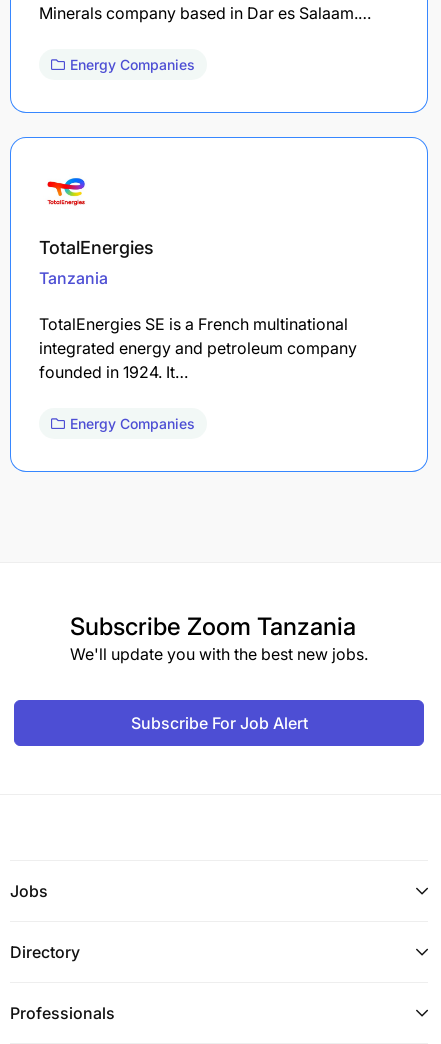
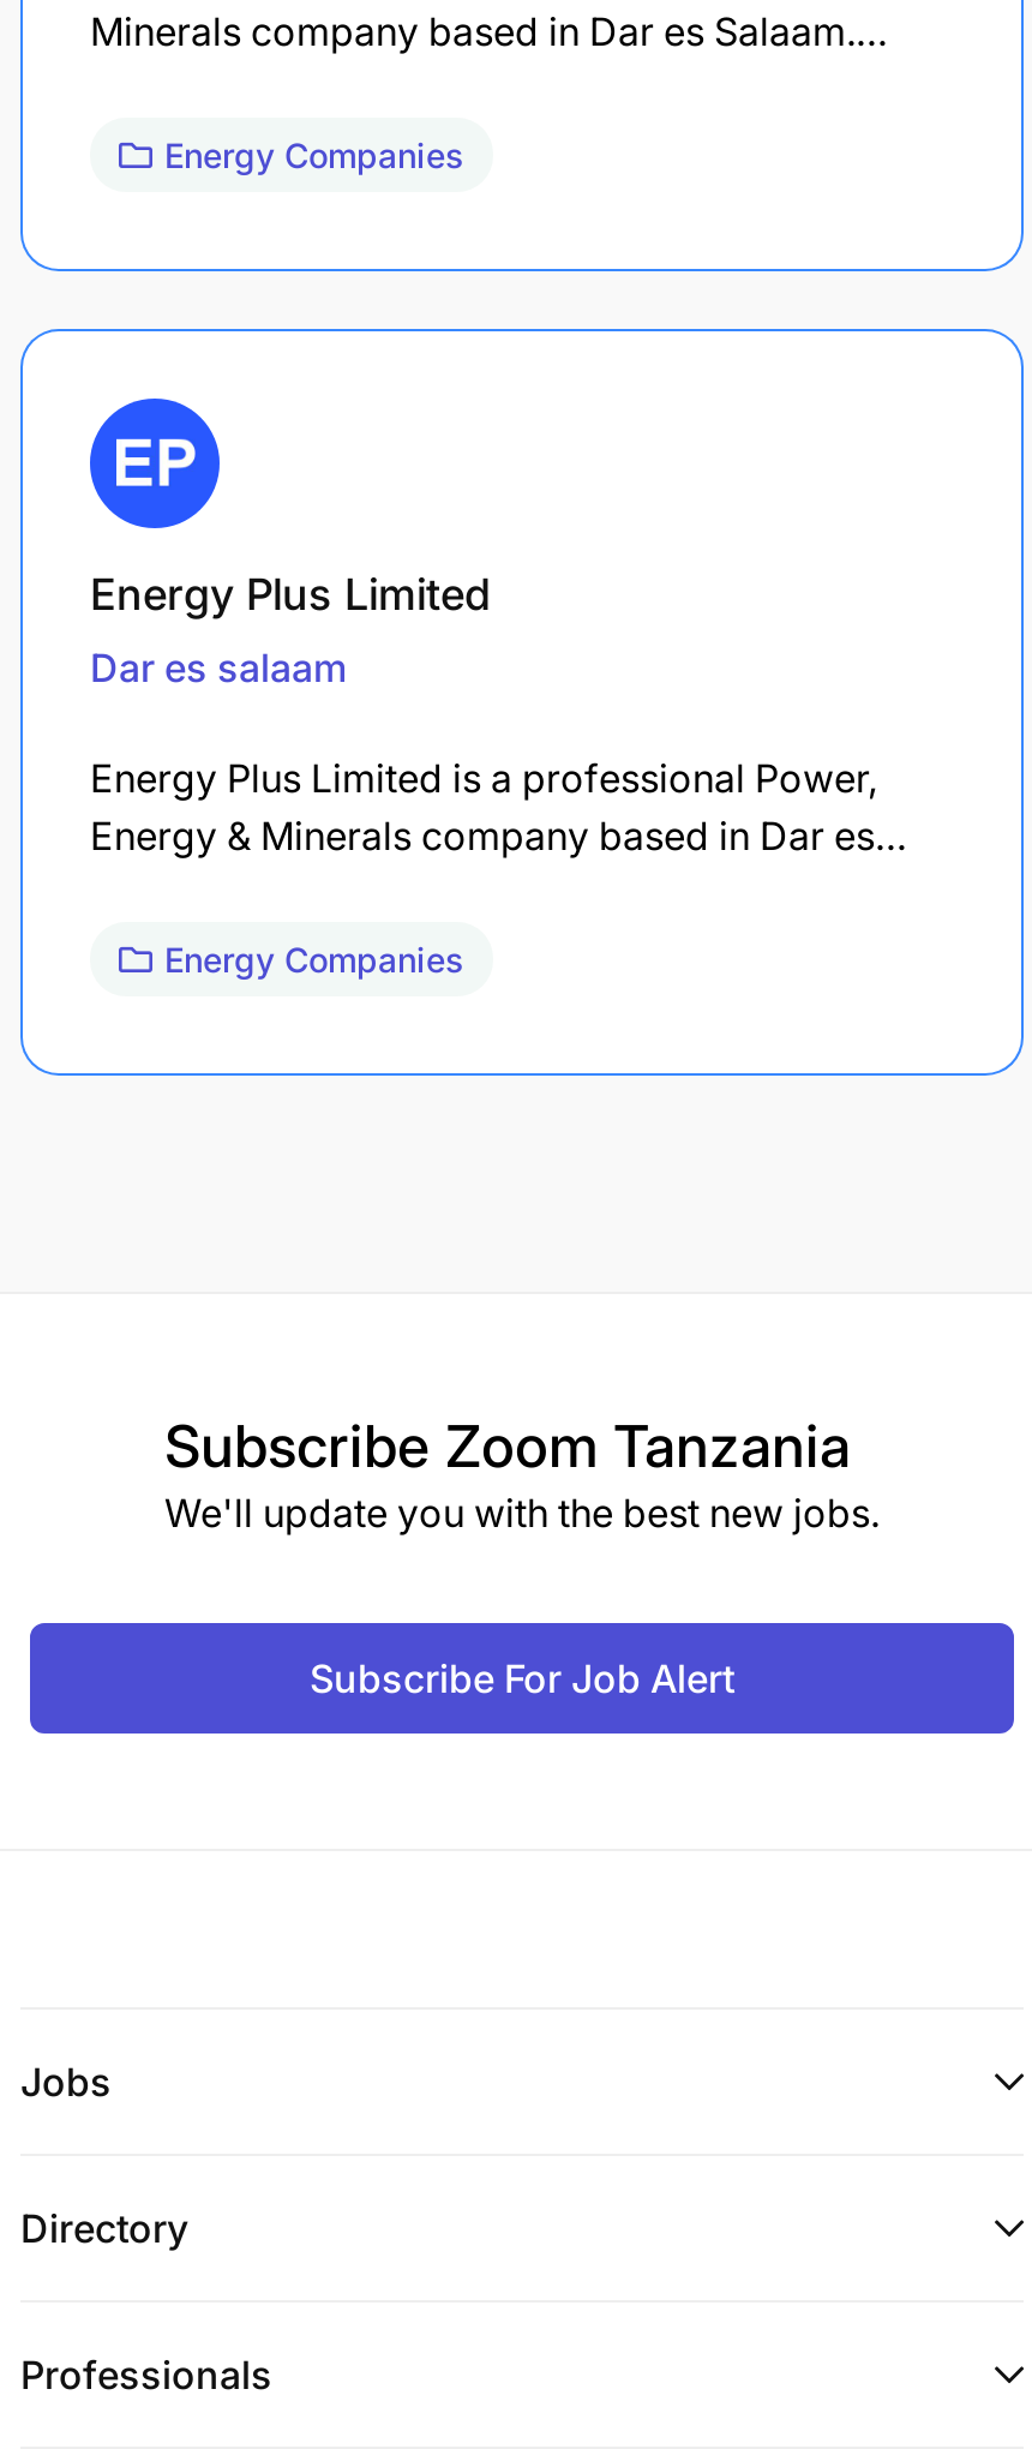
[39,177,154,258] [image] | TotalEnergies -> [88,396,491,618] [image] | Energy Plus Limited
[39,268,108,288] Tanzania -> [90,643,347,691] Dar es salaam
[39,314,357,382] TotalEnergies SE is a French multinational | integrated energy and petroleum company | founded in 1924. It… -> [90,753,906,859] Energy Plus Limited is a professional Power, | Energy & Minerals company based in Dar es…

